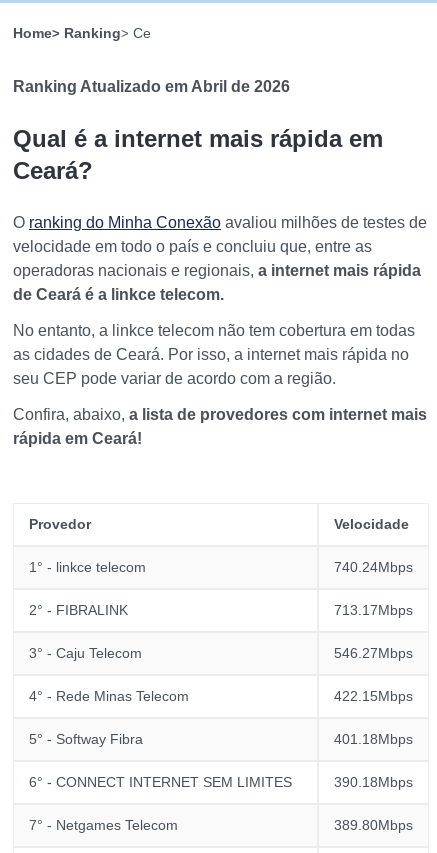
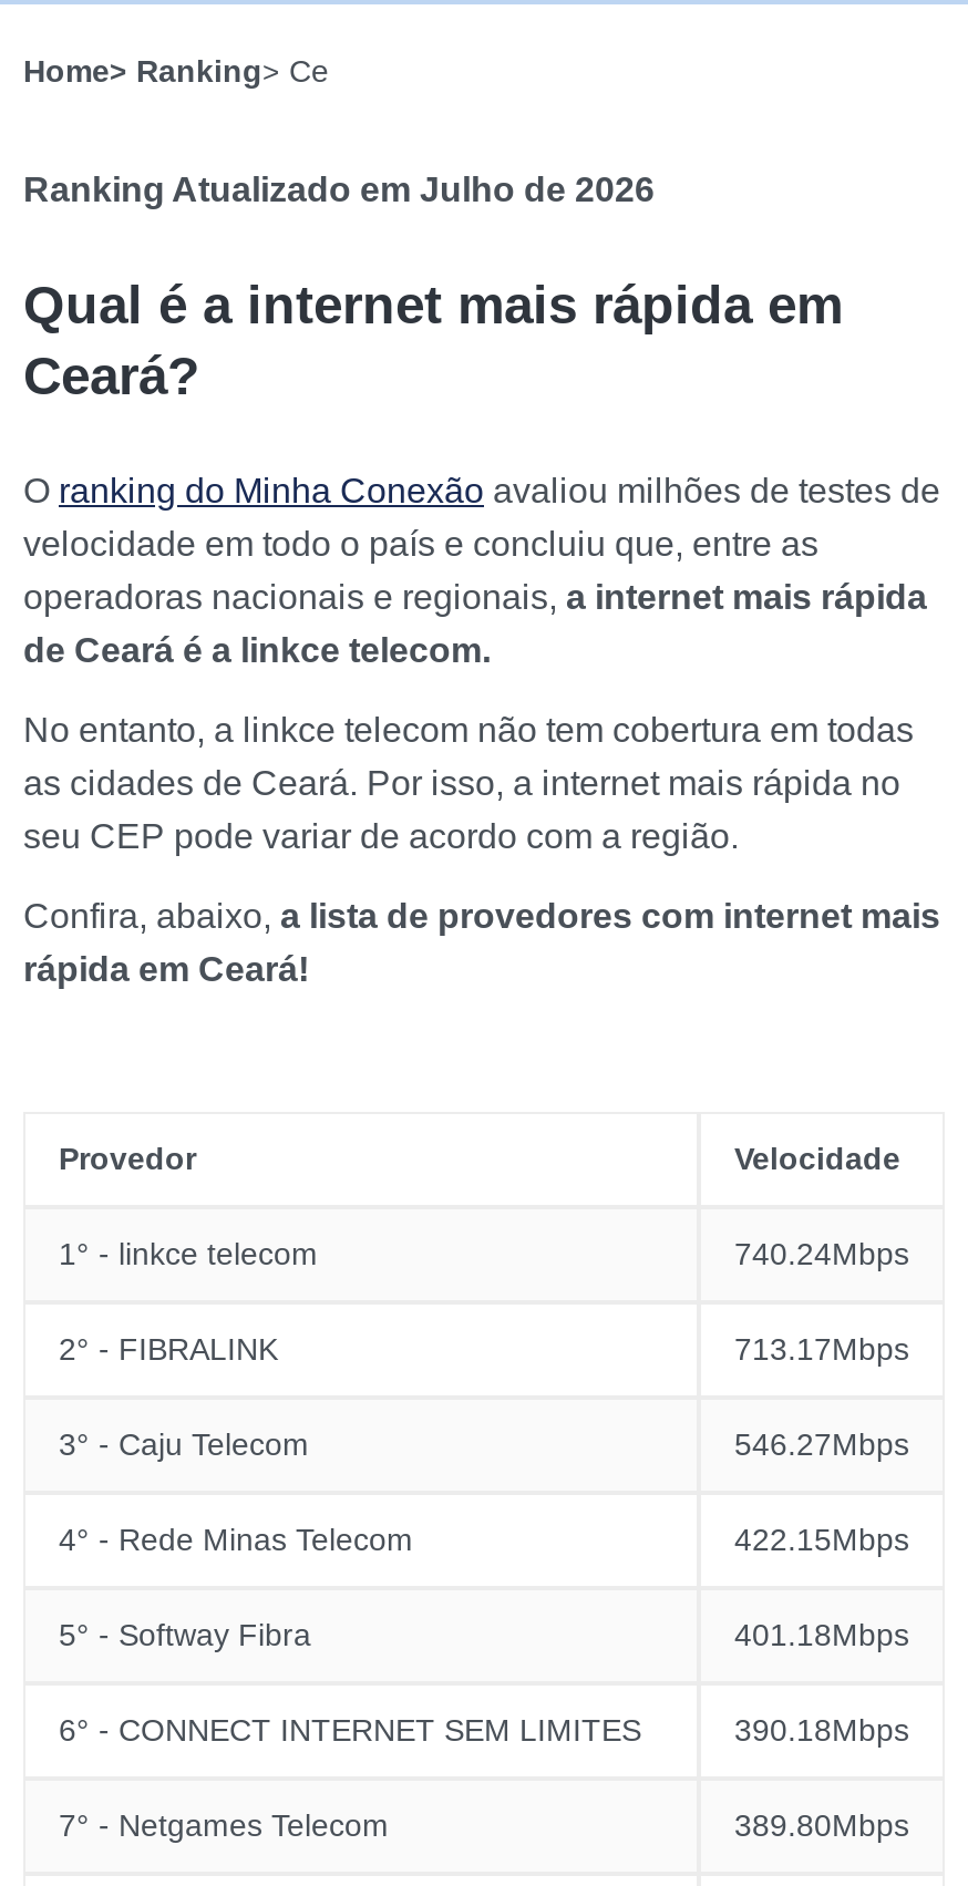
[13,78,290,95] Ranking Atualizado em Abril de 2026 -> [23,171,655,208] Ranking Atualizado em Julho de 2026

